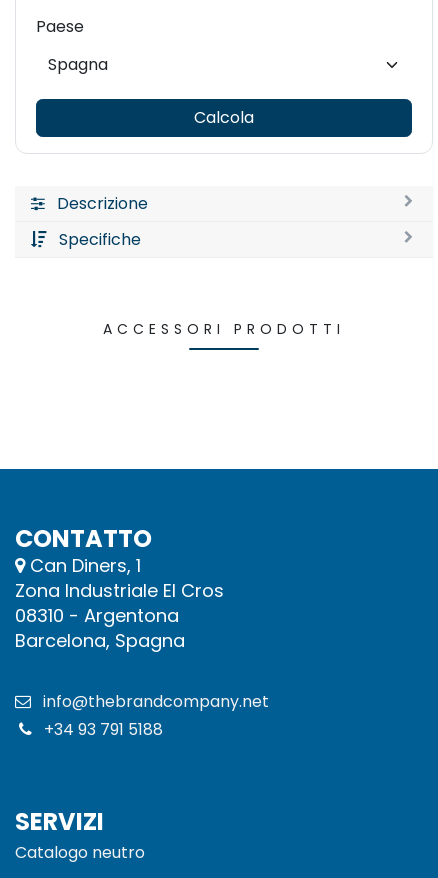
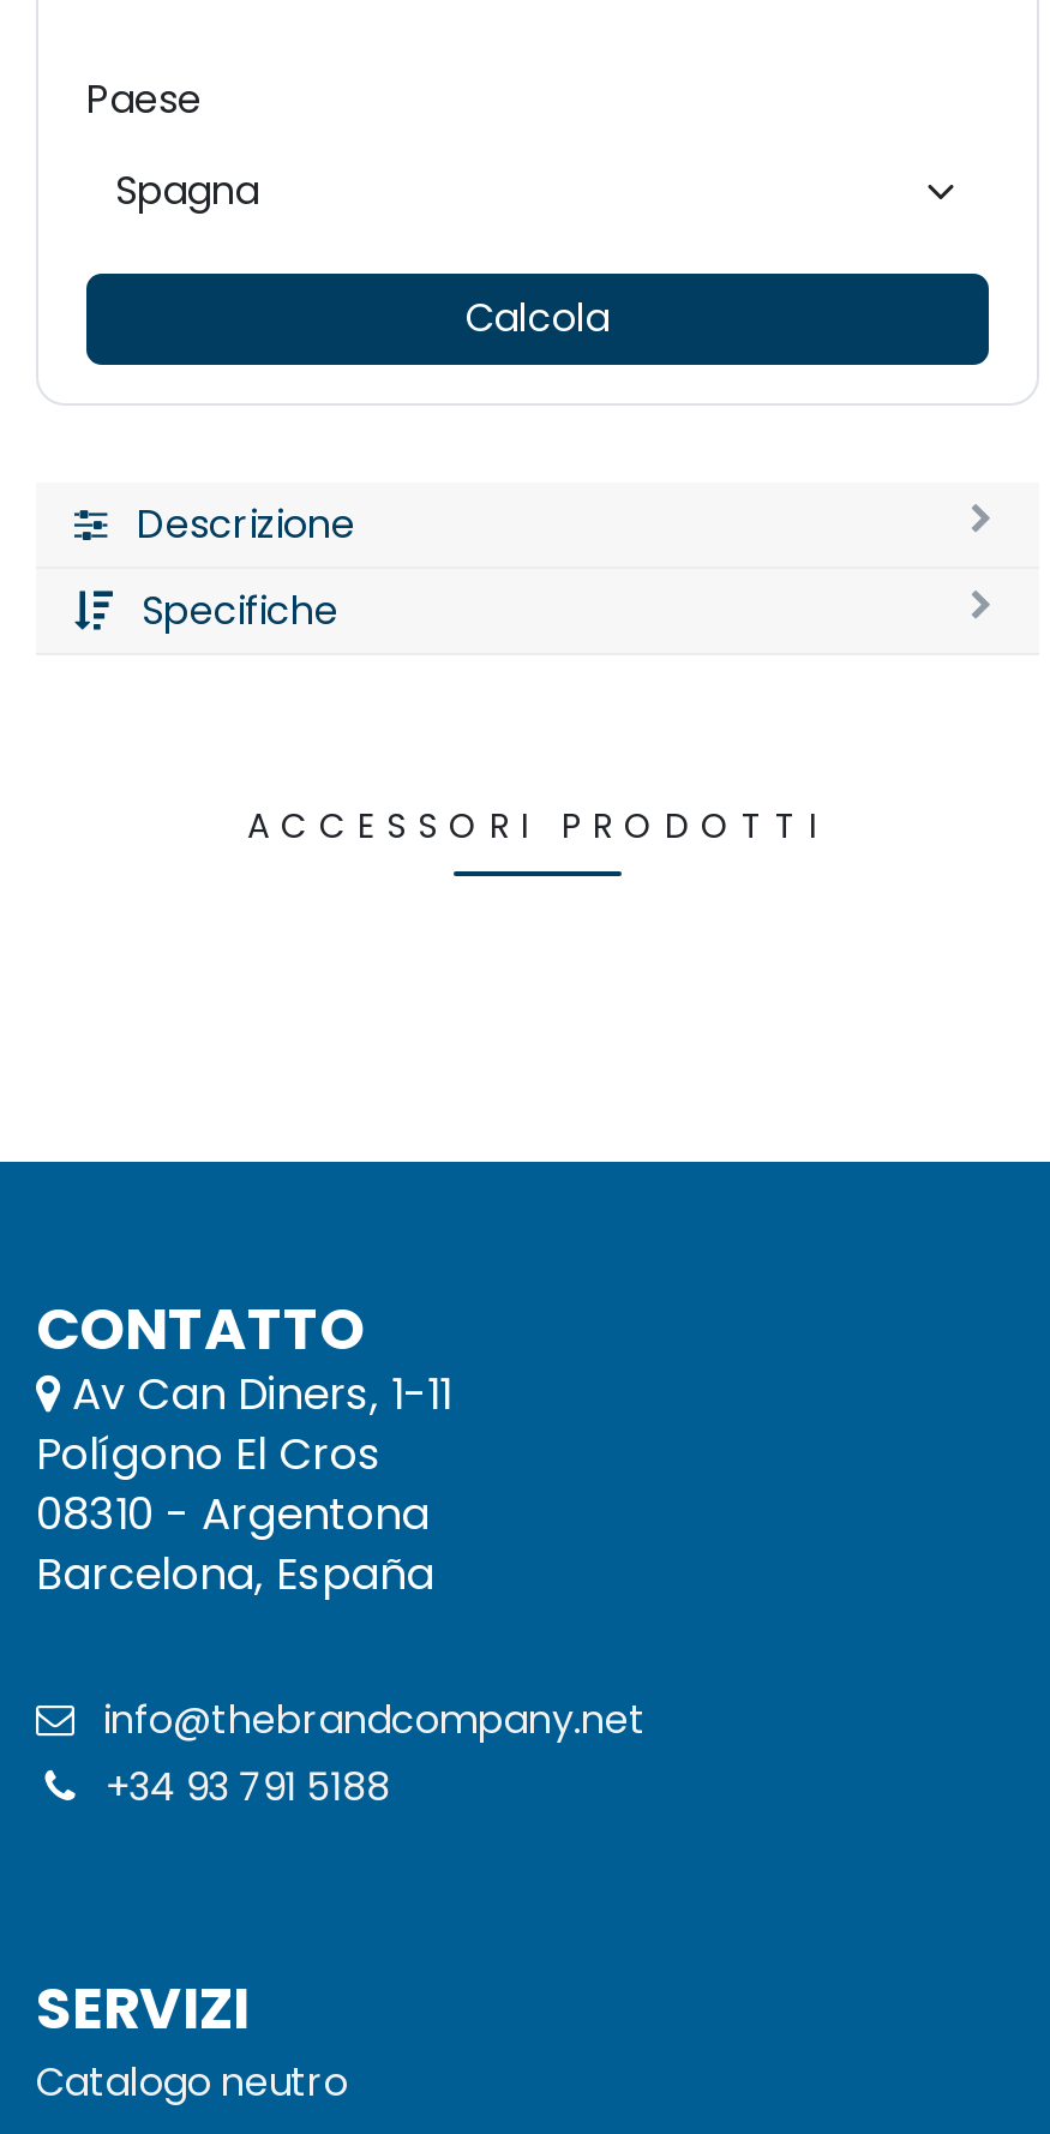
[15,553,224,603] Can Diners, 1 | Zona Industriale El Cros -> [36,1364,451,1484] Av Can Diners, 1-11 | Polígono El Cros
[15,628,185,653] Barcelona, Spagna -> [36,1544,434,1604] Barcelona, España

